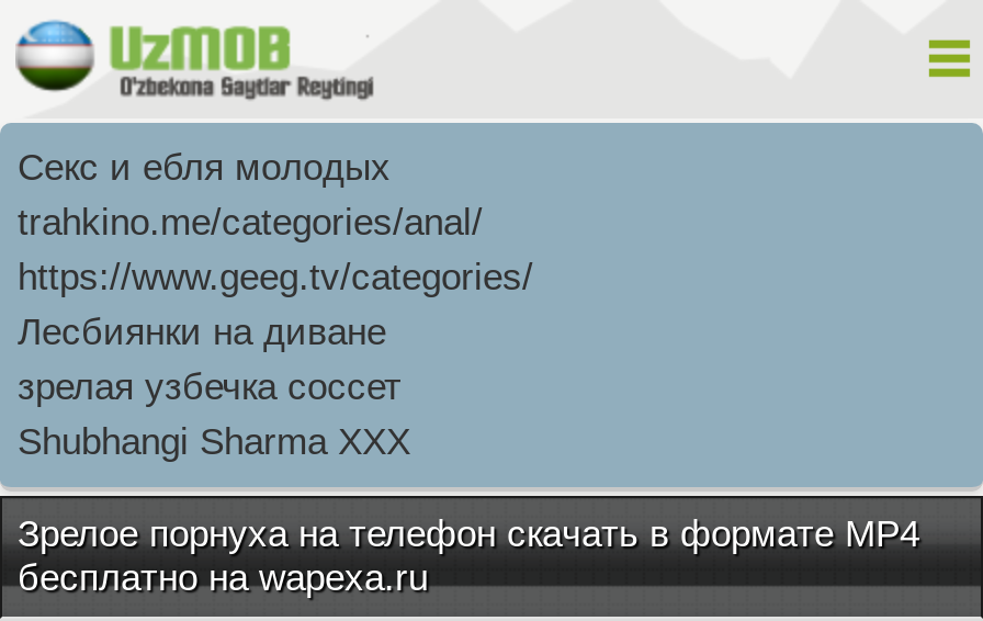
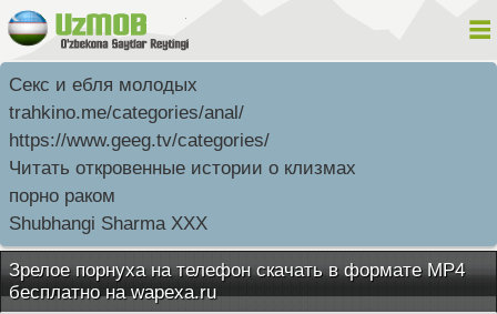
[18,312,402,408] Лесбиянки на диване | зрелая узбечка соссет -> [9,158,356,206] Читать откровенные истории о клизмах | порно раком

